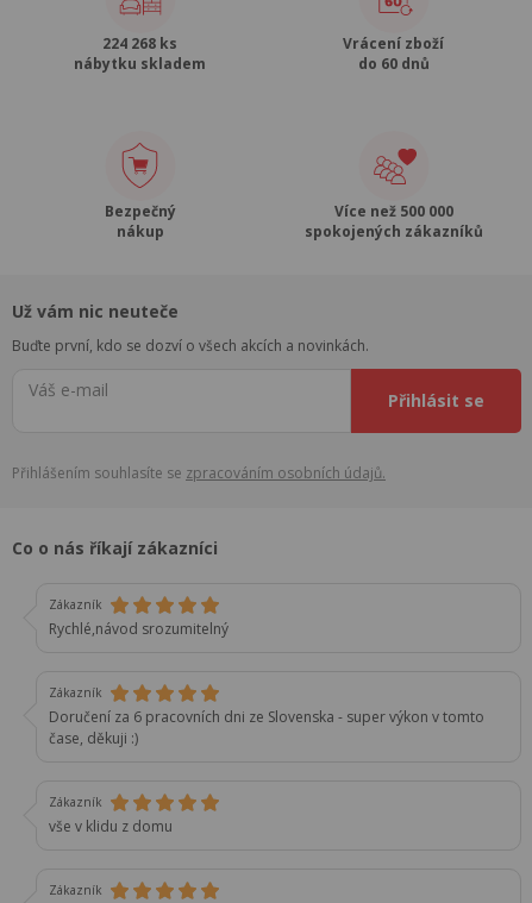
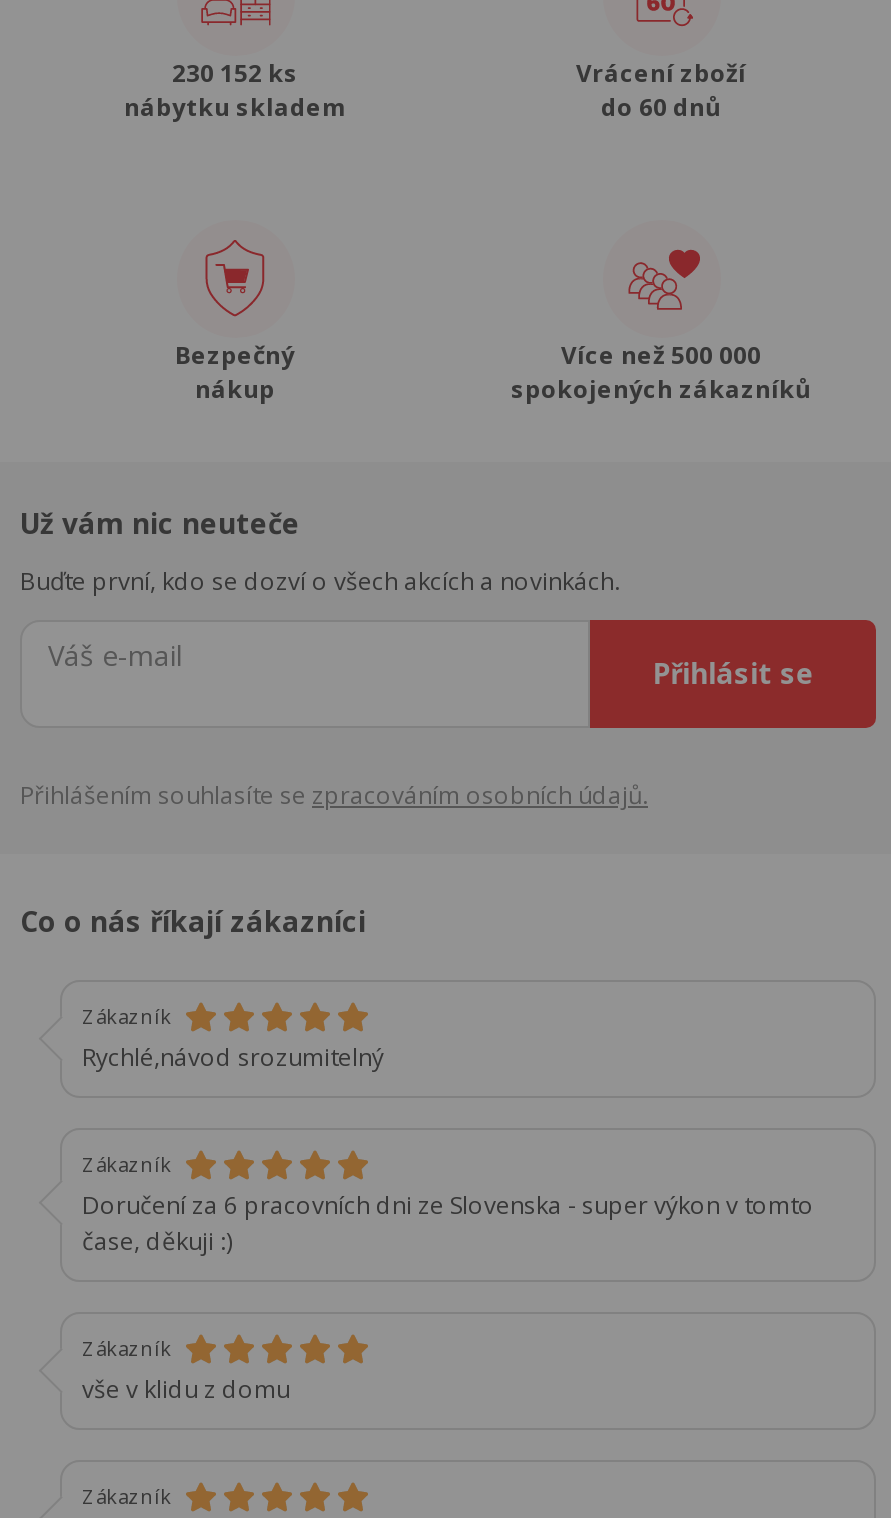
[102,33,177,53] 224 268 ks -> [172,56,298,90] 230 152 ks

